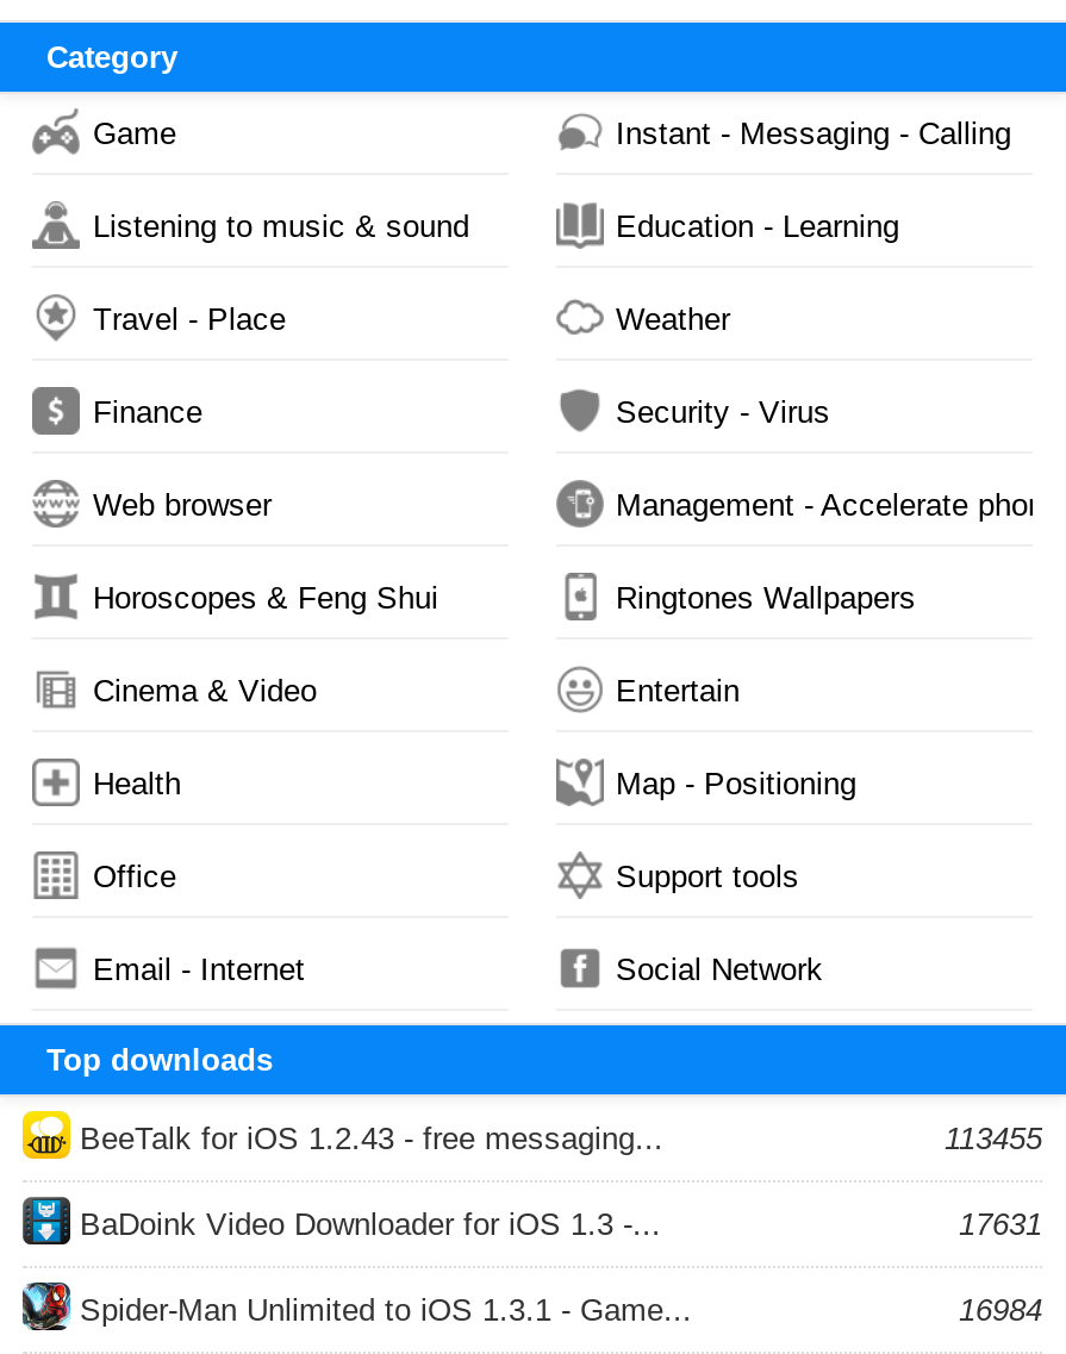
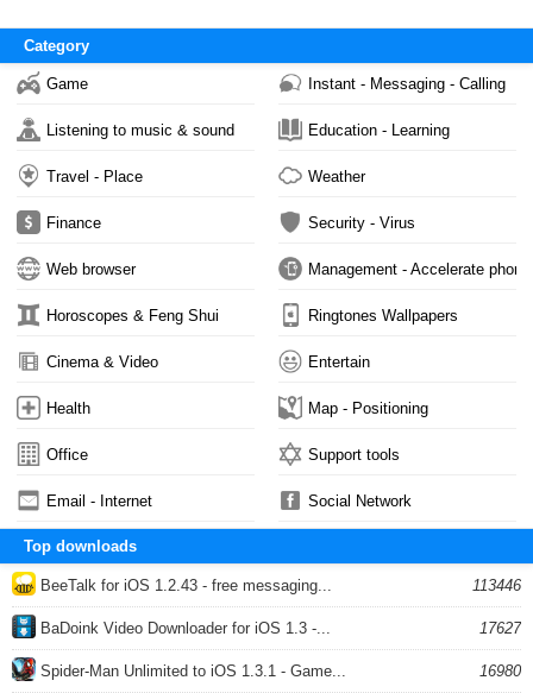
[945,1121,1042,1156] 113455 -> [472,577,521,594] 113446
[959,1206,1042,1242] 17631 -> [479,619,521,637] 17627
[959,1292,1042,1328] 16984 -> [479,662,521,680] 16980

